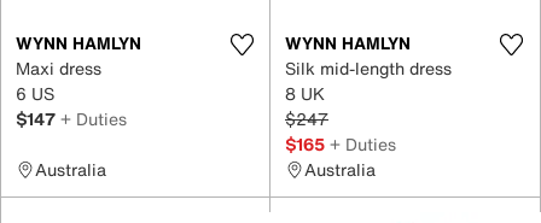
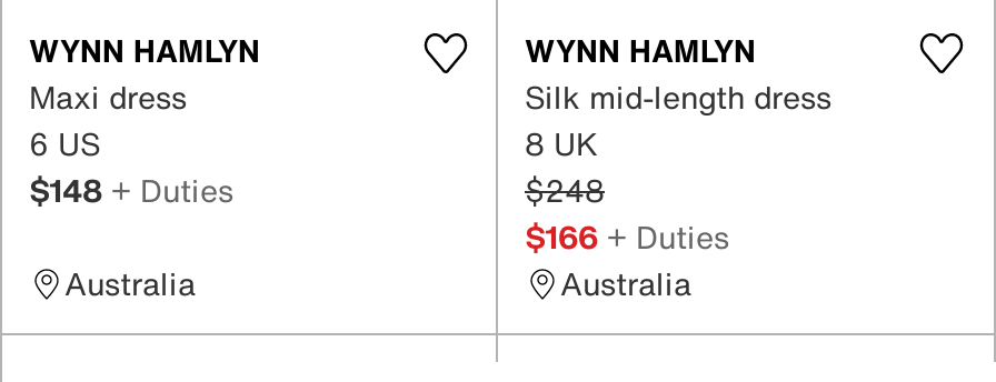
[16,106,127,131] $147 + Duties -> [29,167,233,213] $148 + Duties
[285,106,328,131] $247 -> [525,167,605,213] $248
[285,131,396,157] $165 + Duties -> [525,213,729,260] $166 + Duties

